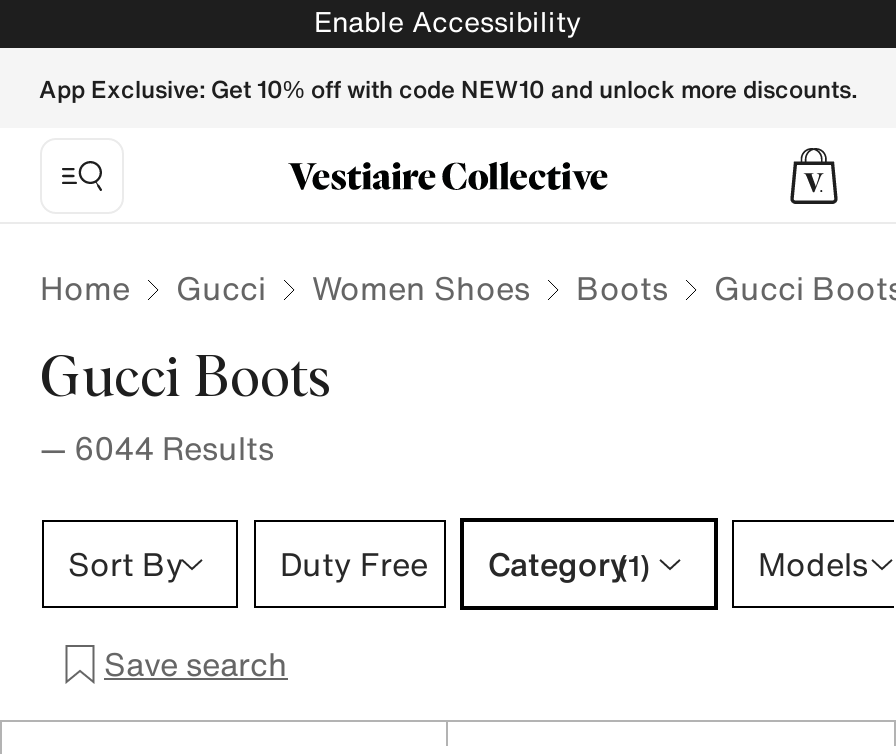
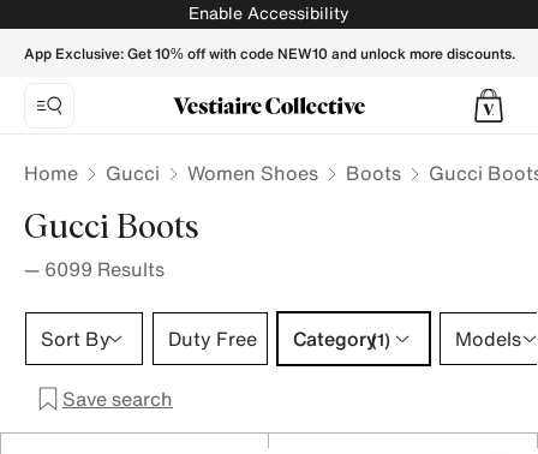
[40,424,274,472] — 6044 Results -> [24,255,165,283] — 6099 Results

